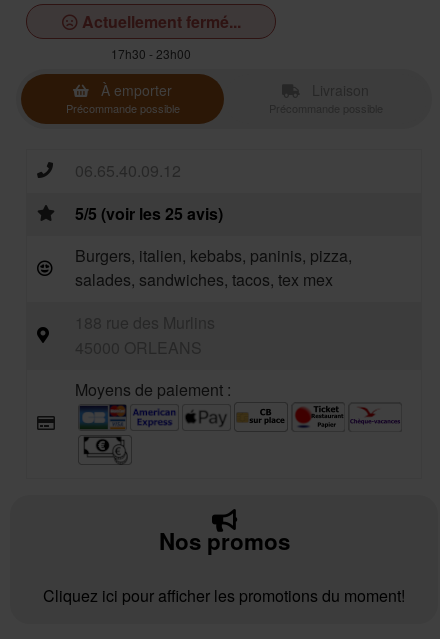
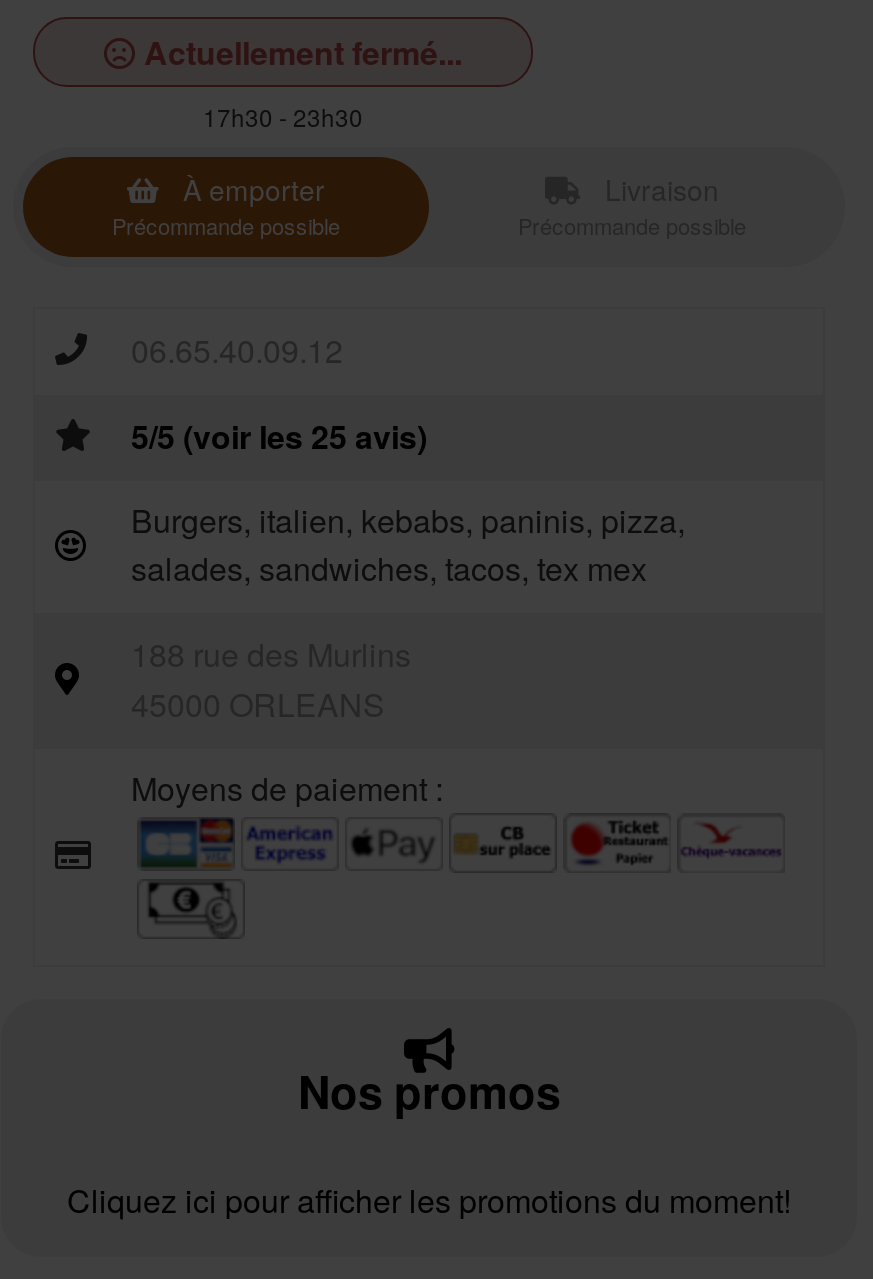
[111,45,191,62] 17h30 - 23h00 -> [203,99,363,133] 17h30 - 23h30

